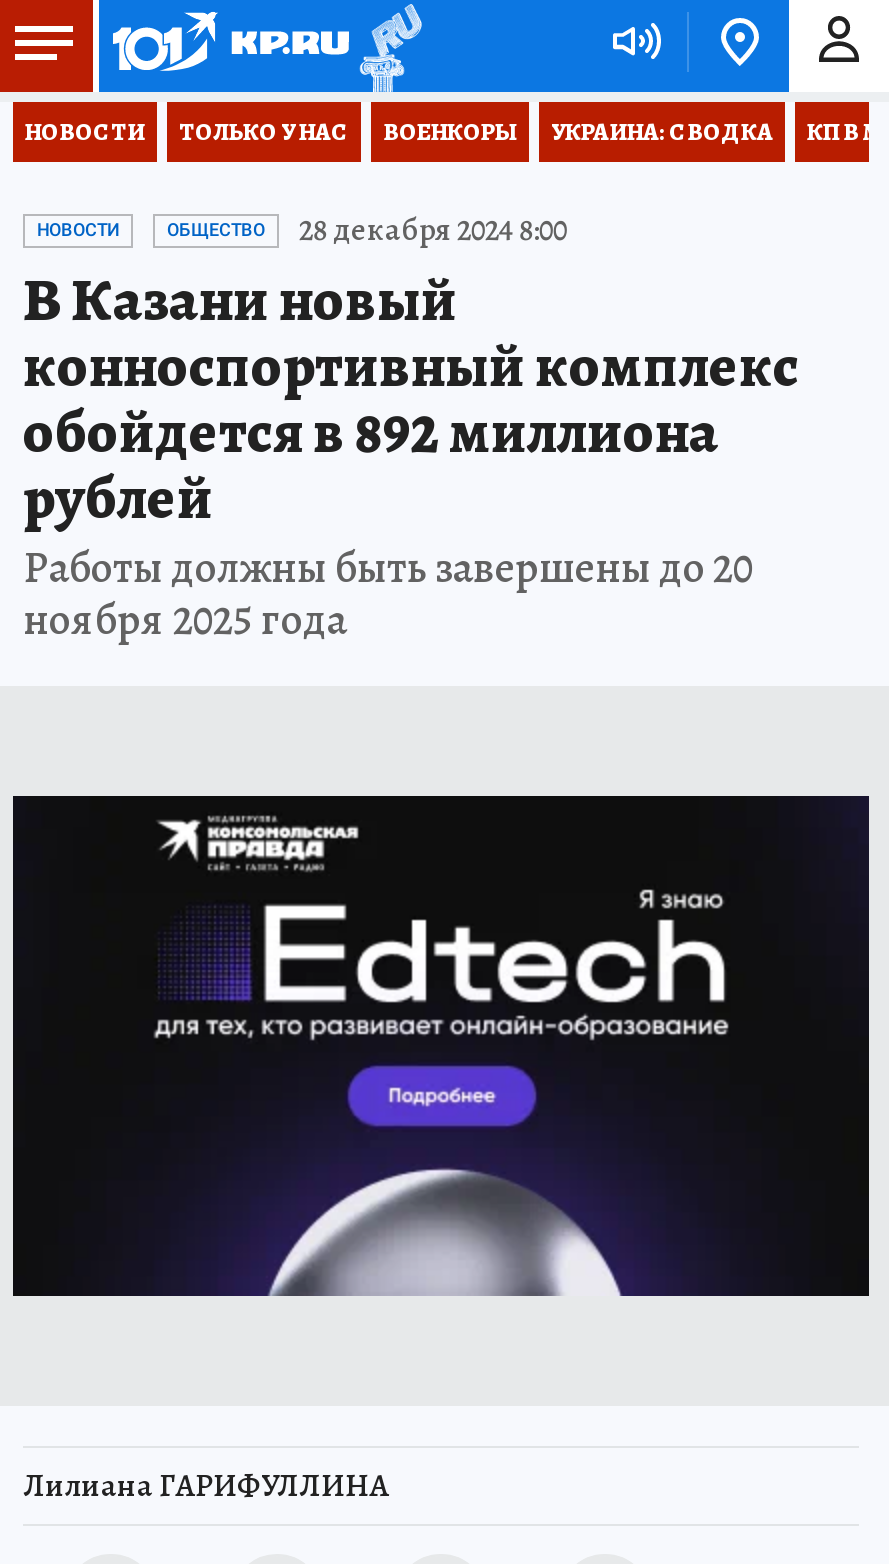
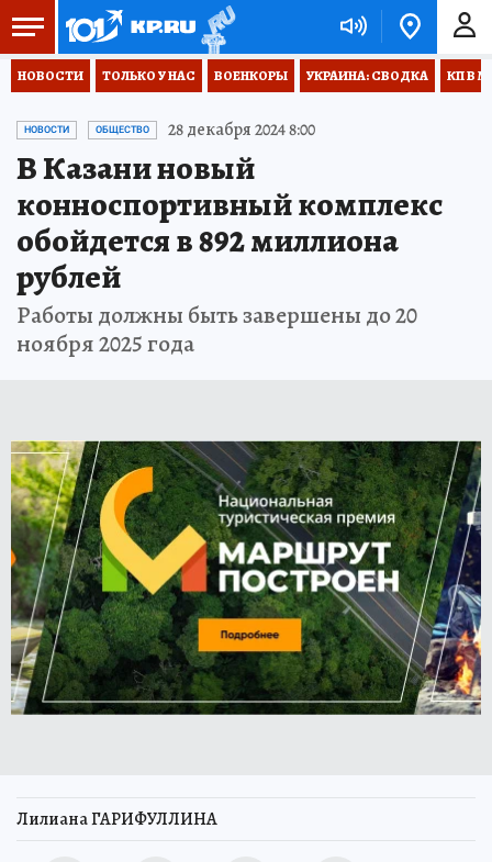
[11,794,871,1296] [image] -> [10,440,482,716] [image]

